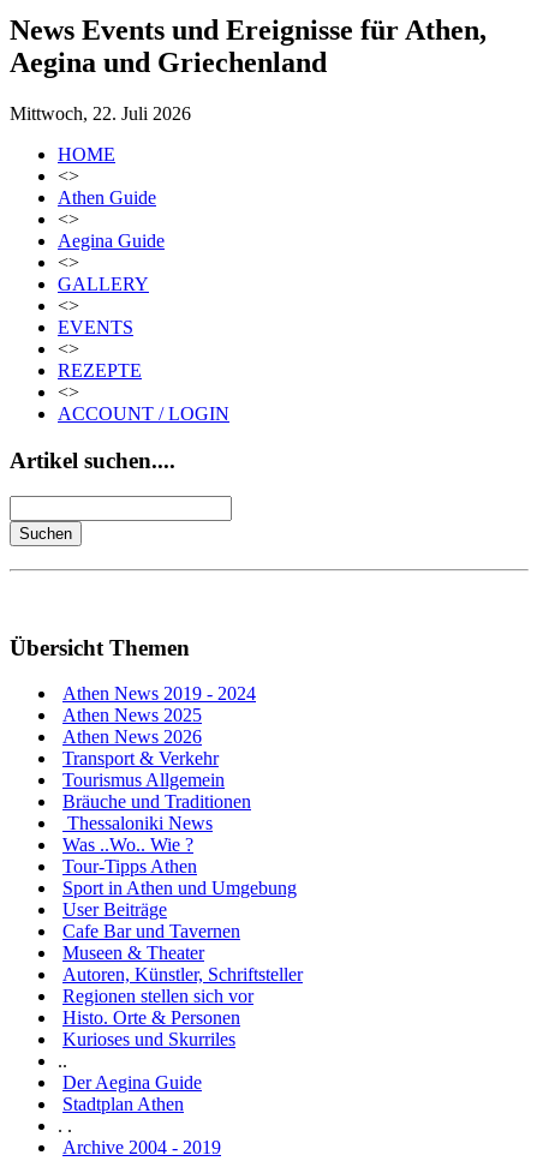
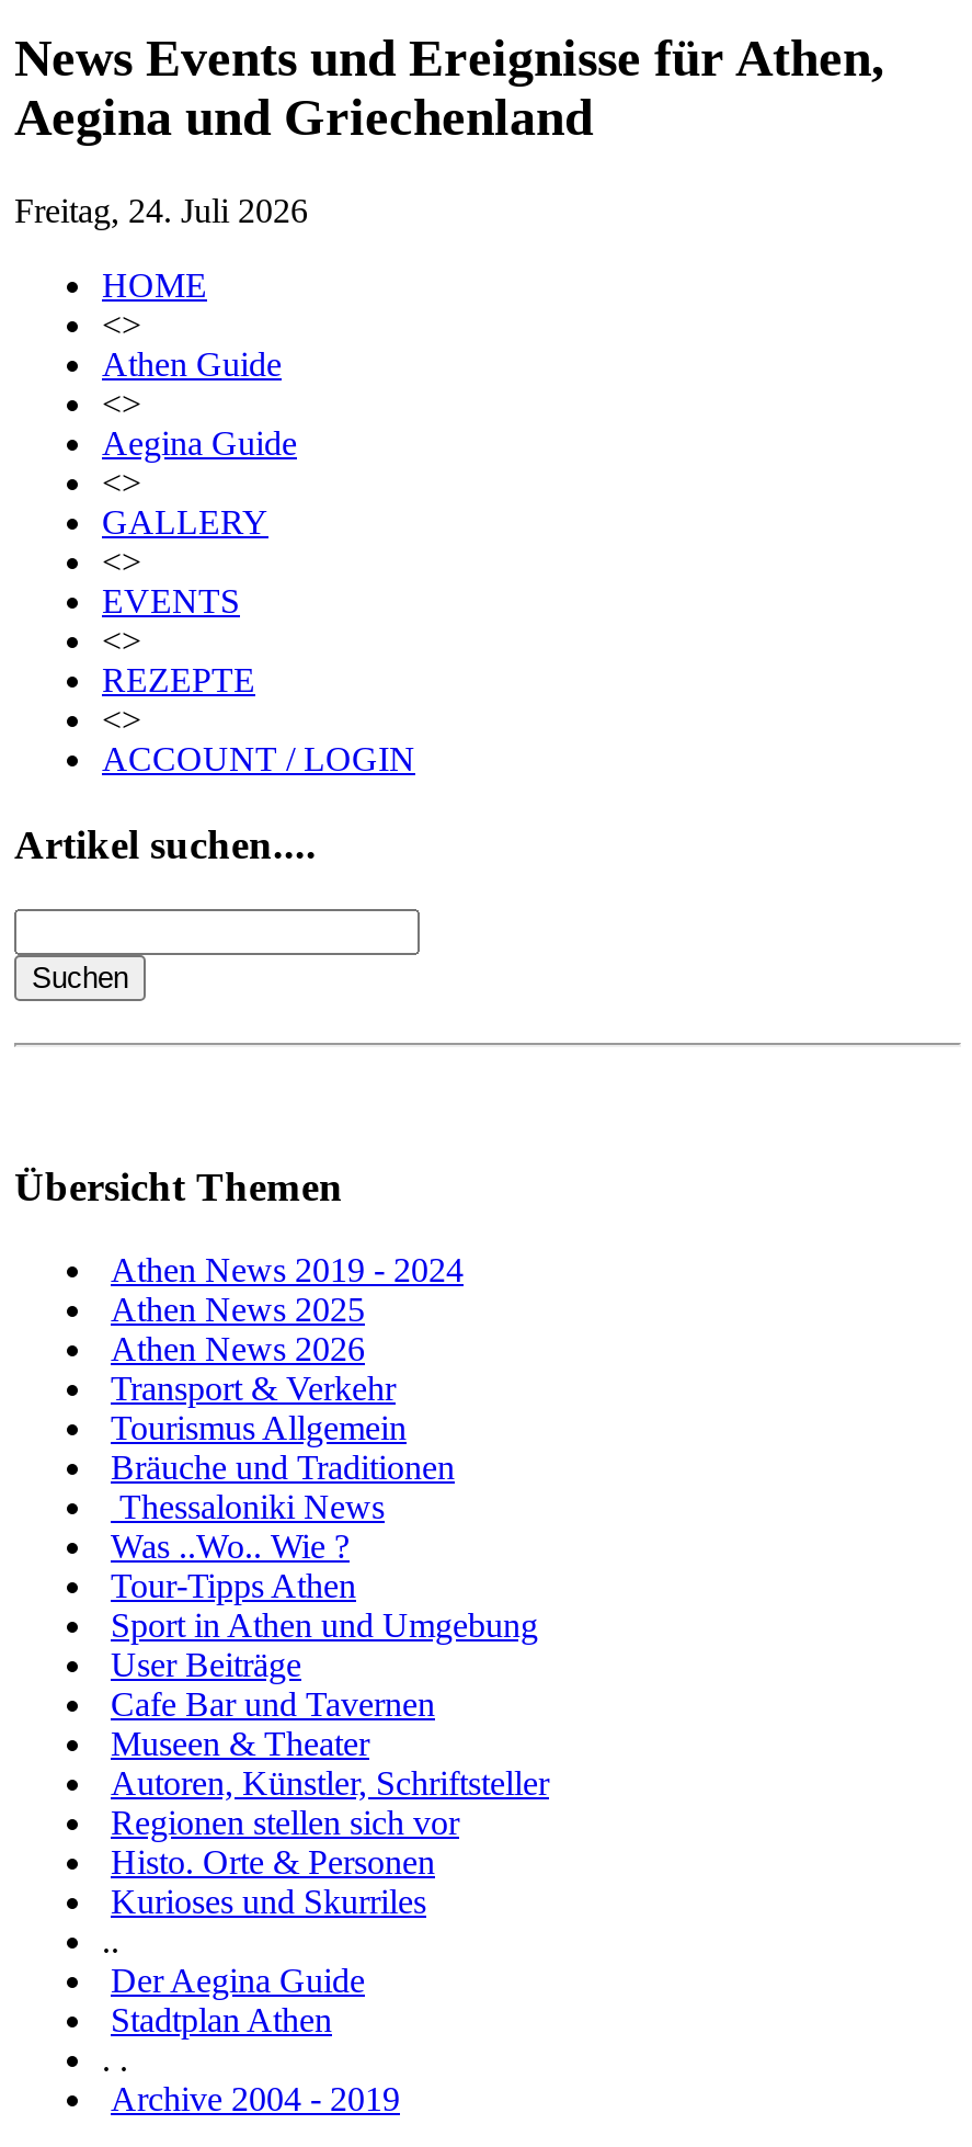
[10,103,191,123] Mittwoch, 22. Juli 2026 -> [14,191,308,229] Freitag, 24. Juli 2026

